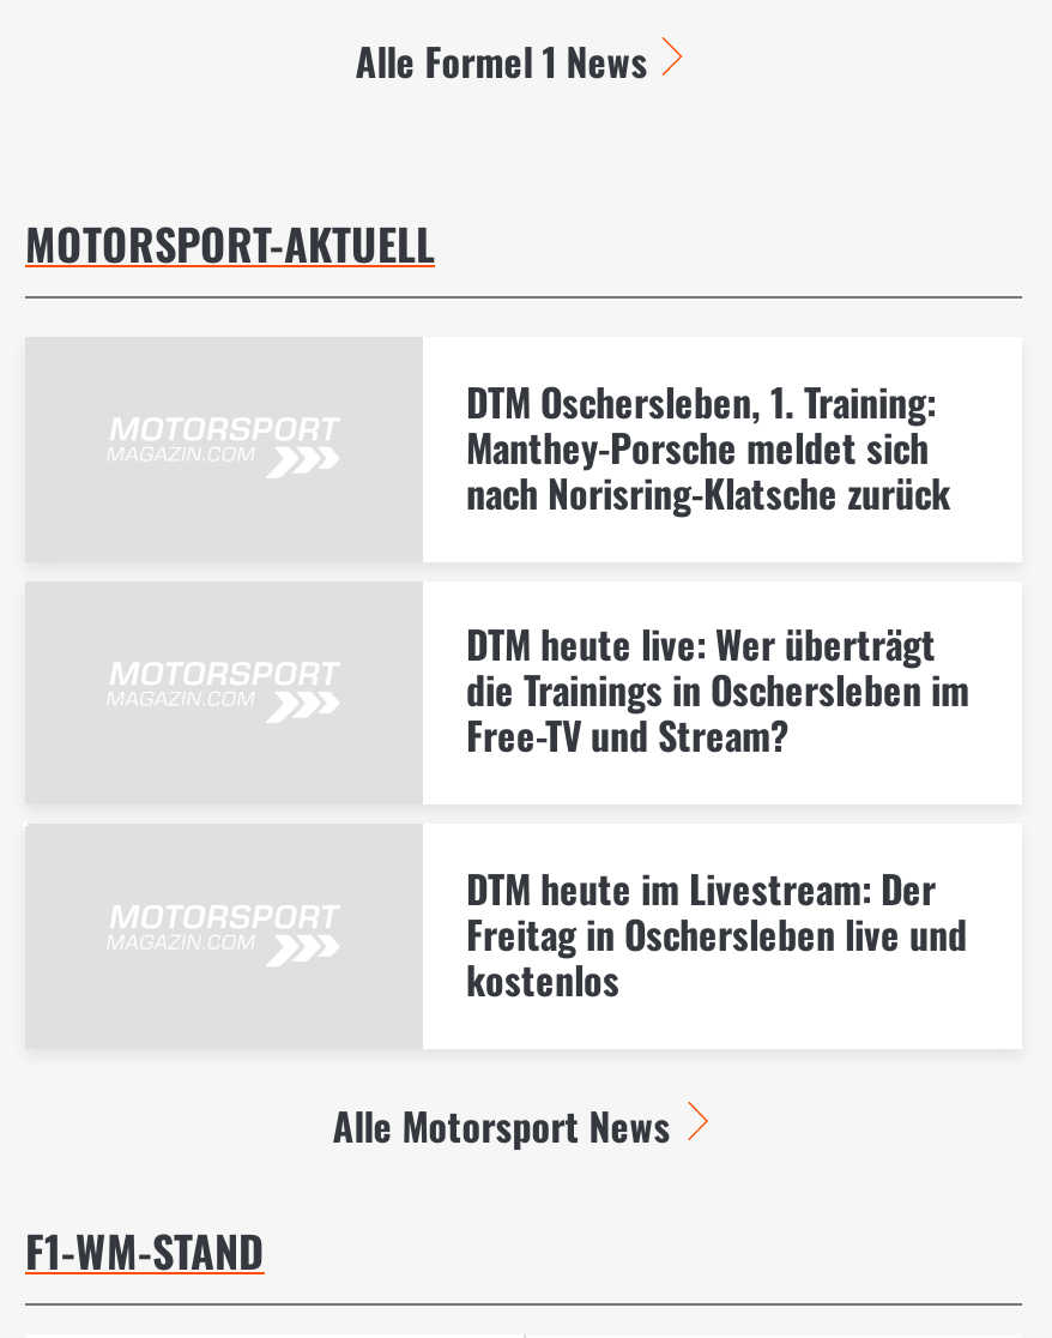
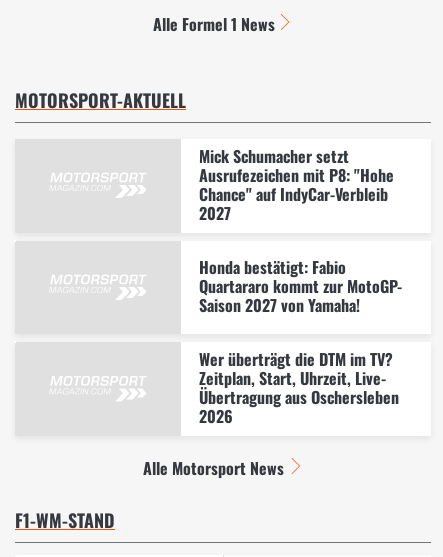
[466,372,950,521] DTM Oschersleben, 1. Training: | Manthey-Porsche meldet sich | nach Norisring-Klatsche zurück -> [199,144,394,225] Mick Schumacher setzt | Ausrufezeichen mit P8: "Hohe | Chance" auf IndyCar-Verbleib | 2027
[466,616,969,764] DTM heute live: Wer überträgt | die Trainings in Oschersleben im | Free-TV und Stream? -> [199,255,402,317] Honda bestätigt: Fabio | Quartararo kommt zur MotoGP- | Saison 2027 von Yamaha!
[466,859,967,1008] DTM heute im Livestream: Der | Freitag in Oschersleben live und | kostenlos -> [199,347,399,428] Wer überträgt die DTM im TV? | Zeitplan, Start, Uhrzeit, Live- | Übertragung aus Oschersleben | 2026

